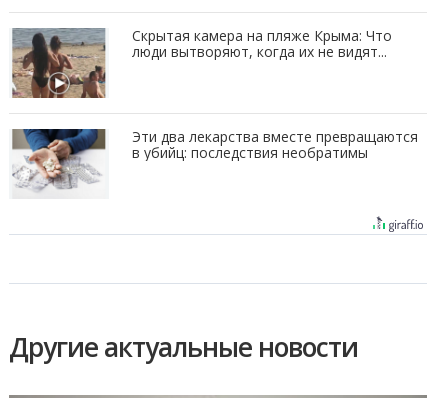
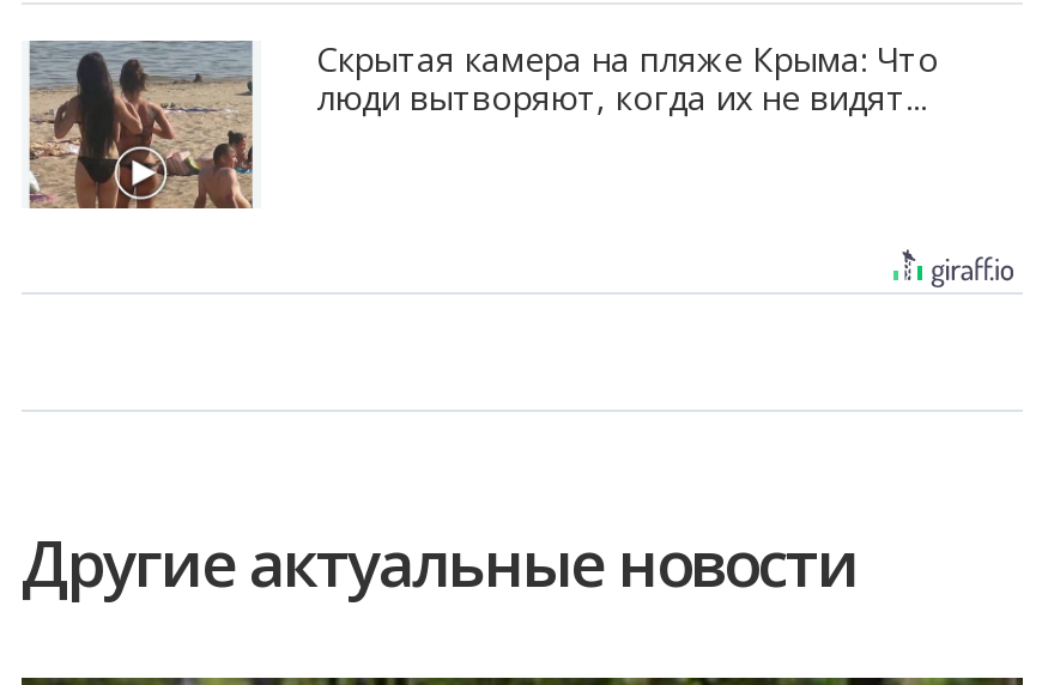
[13,127,418,194] [image] | Эти два лекарства вместе превращаются | в убийц: последствия необратимы -> none

